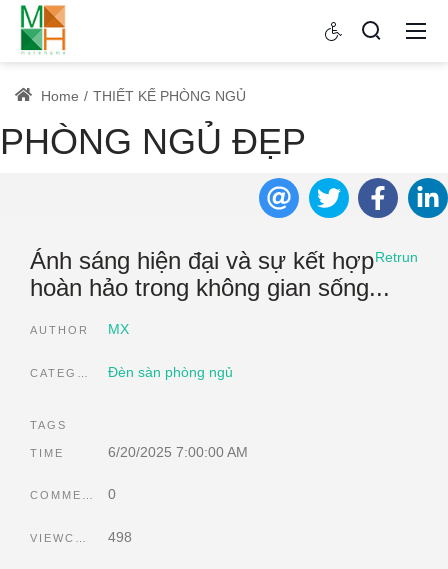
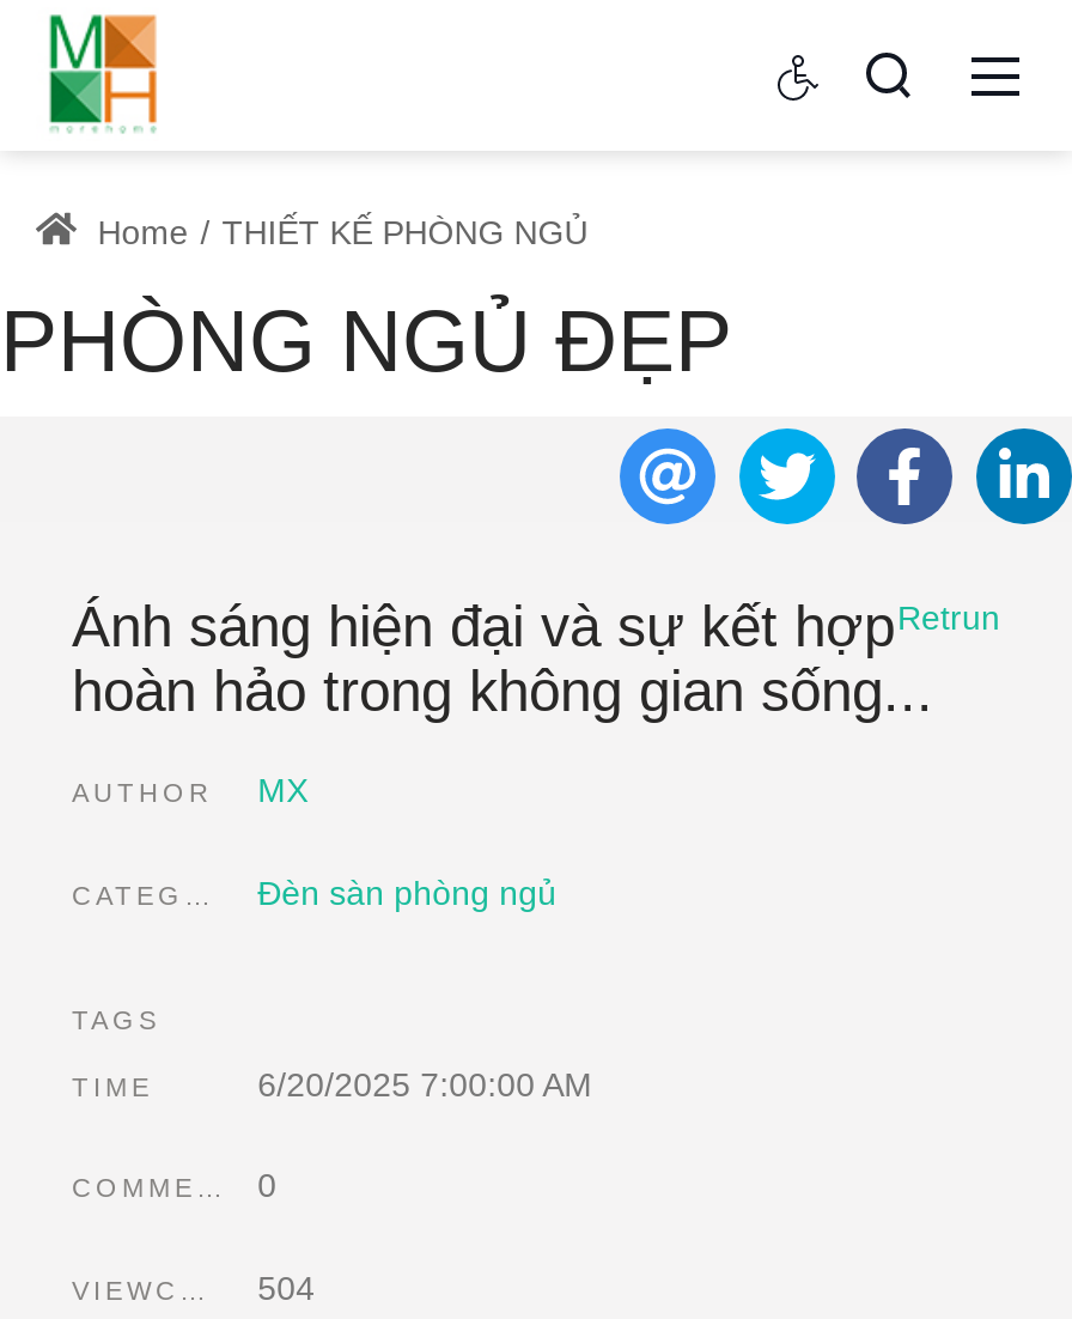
[108,529,132,545] 498 -> [257,1269,315,1307] 504

